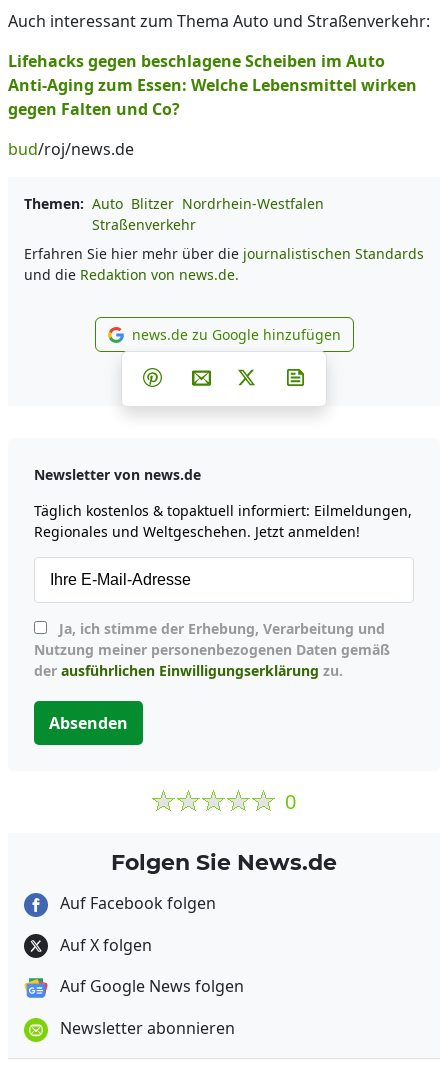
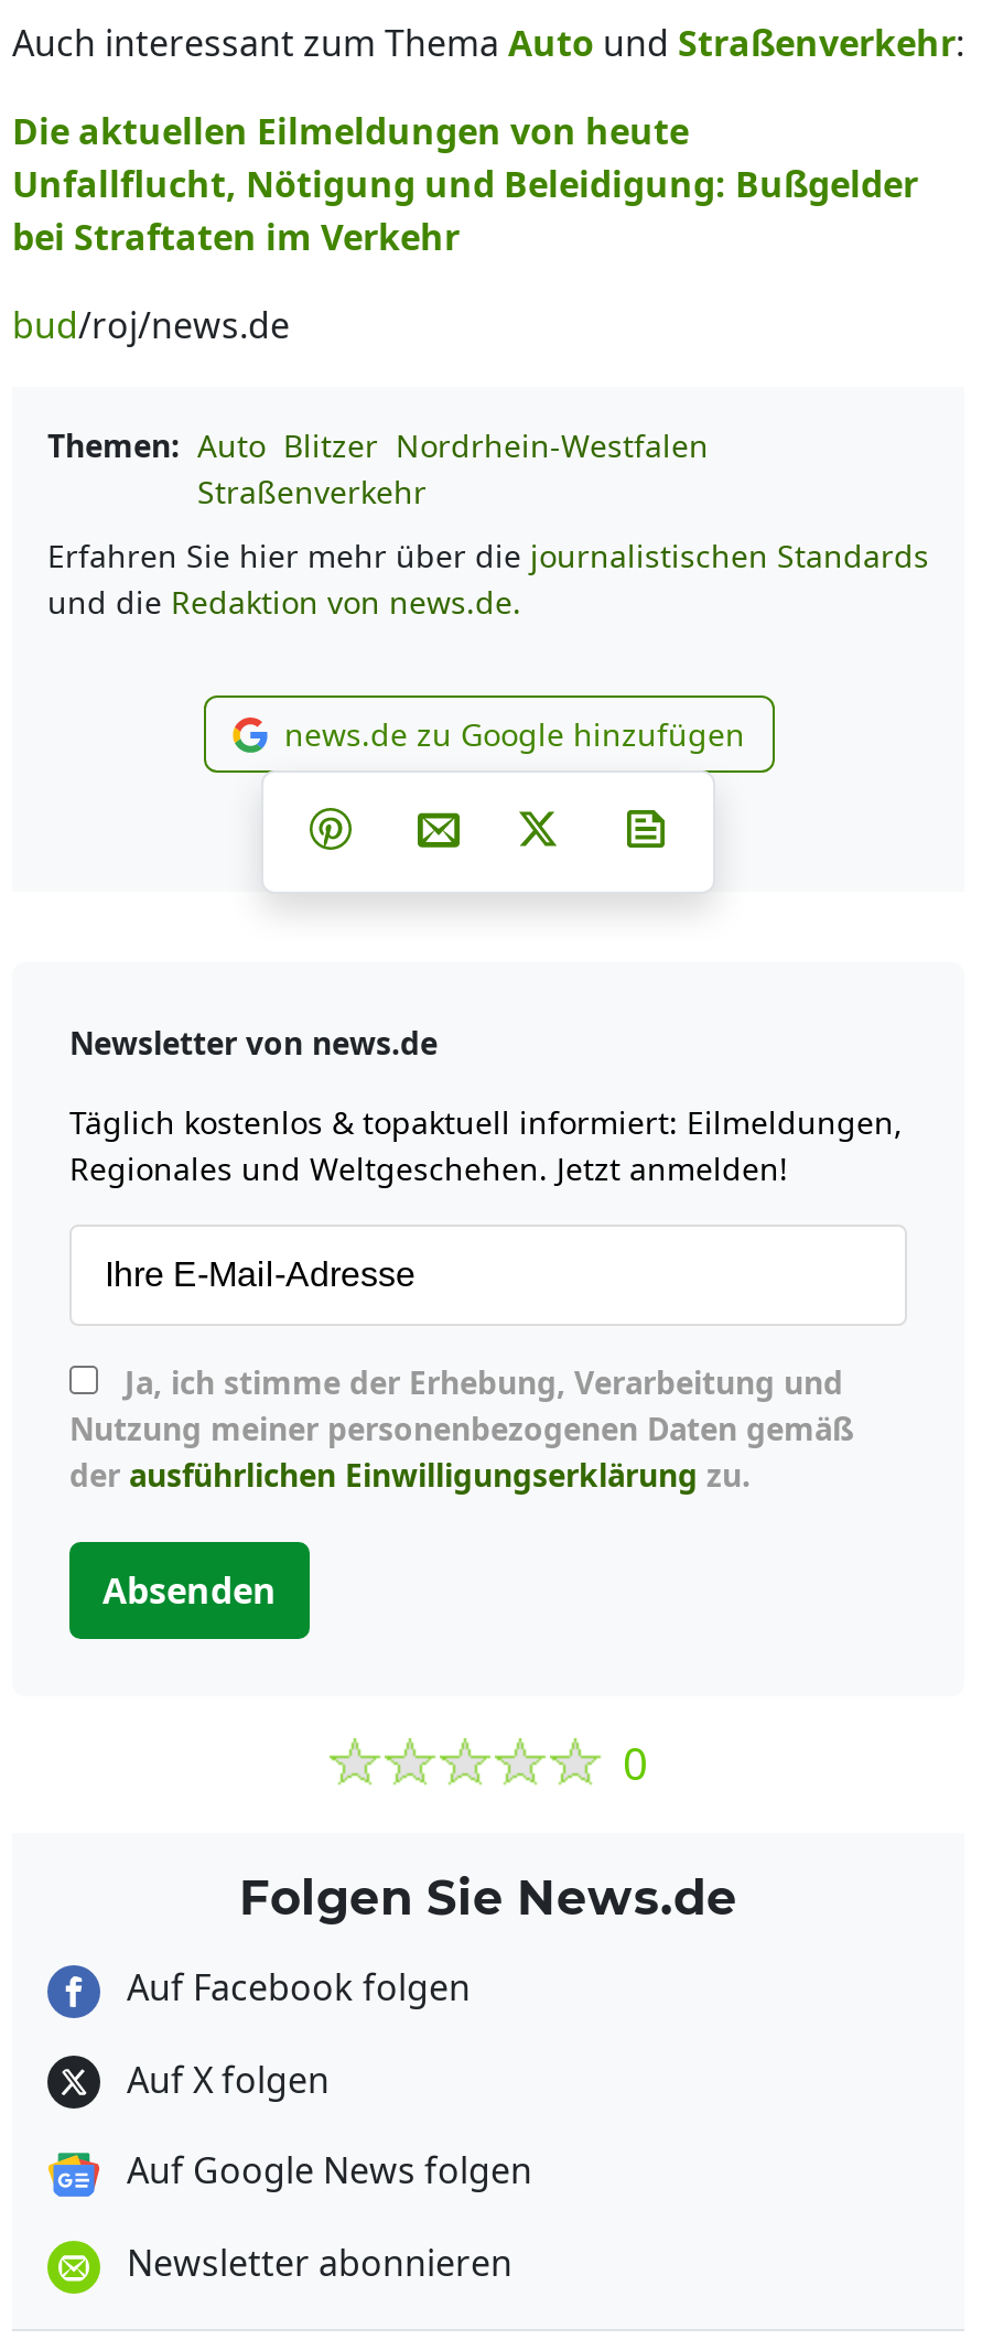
[8,50,417,120] Lifehacks gegen beschlagene Scheiben im Auto | Anti-Aging zum Essen: Welche Lebensmittel wirken | gegen Falten und Co? -> [12,107,918,261] Die aktuellen Eilmeldungen von heute | Unfallflucht, Nötigung und Beleidigung: Bußgelder | bei Straftaten im Verkehr

